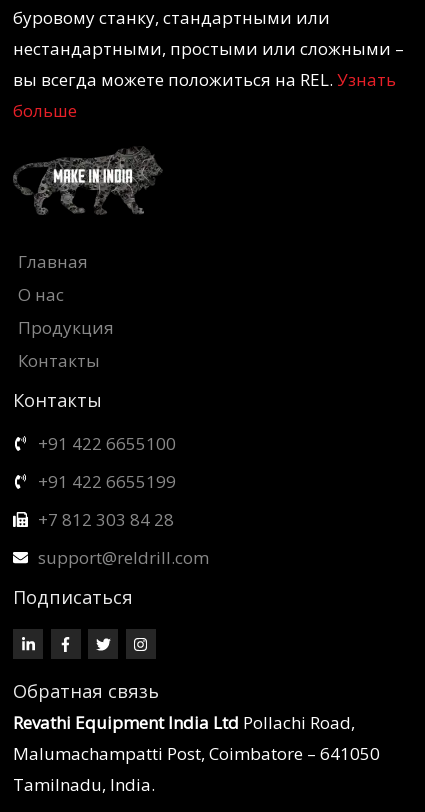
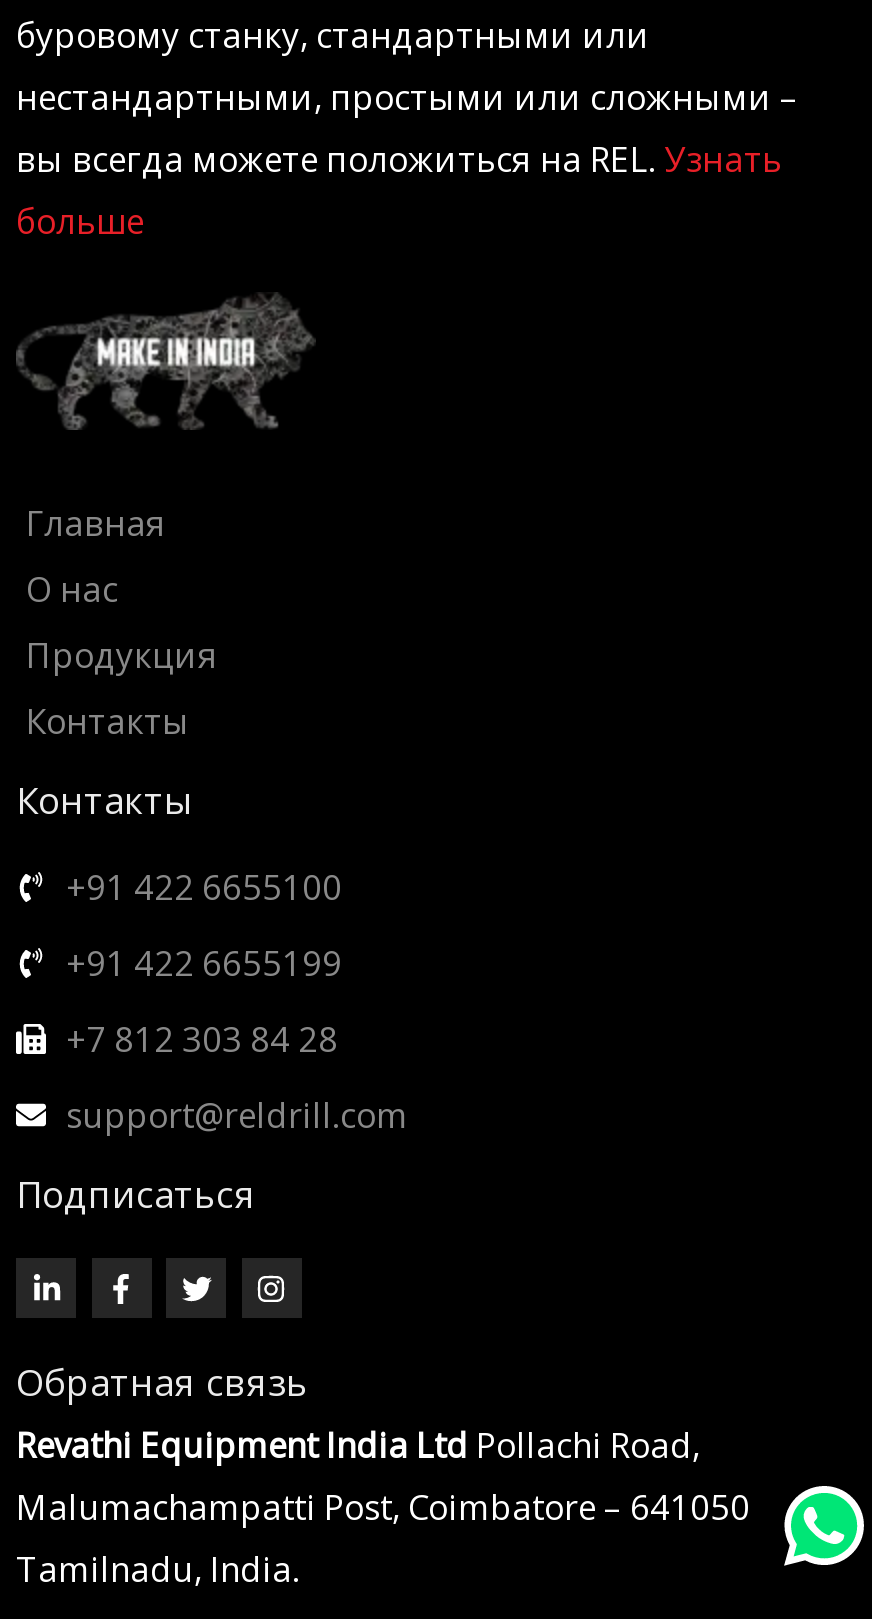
none -> [782,1484,866,1568] [image]

